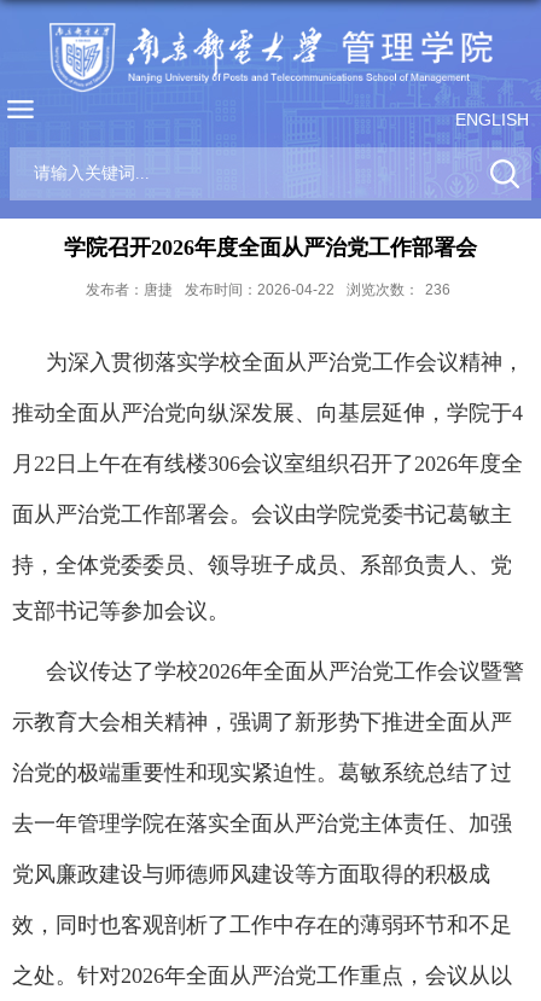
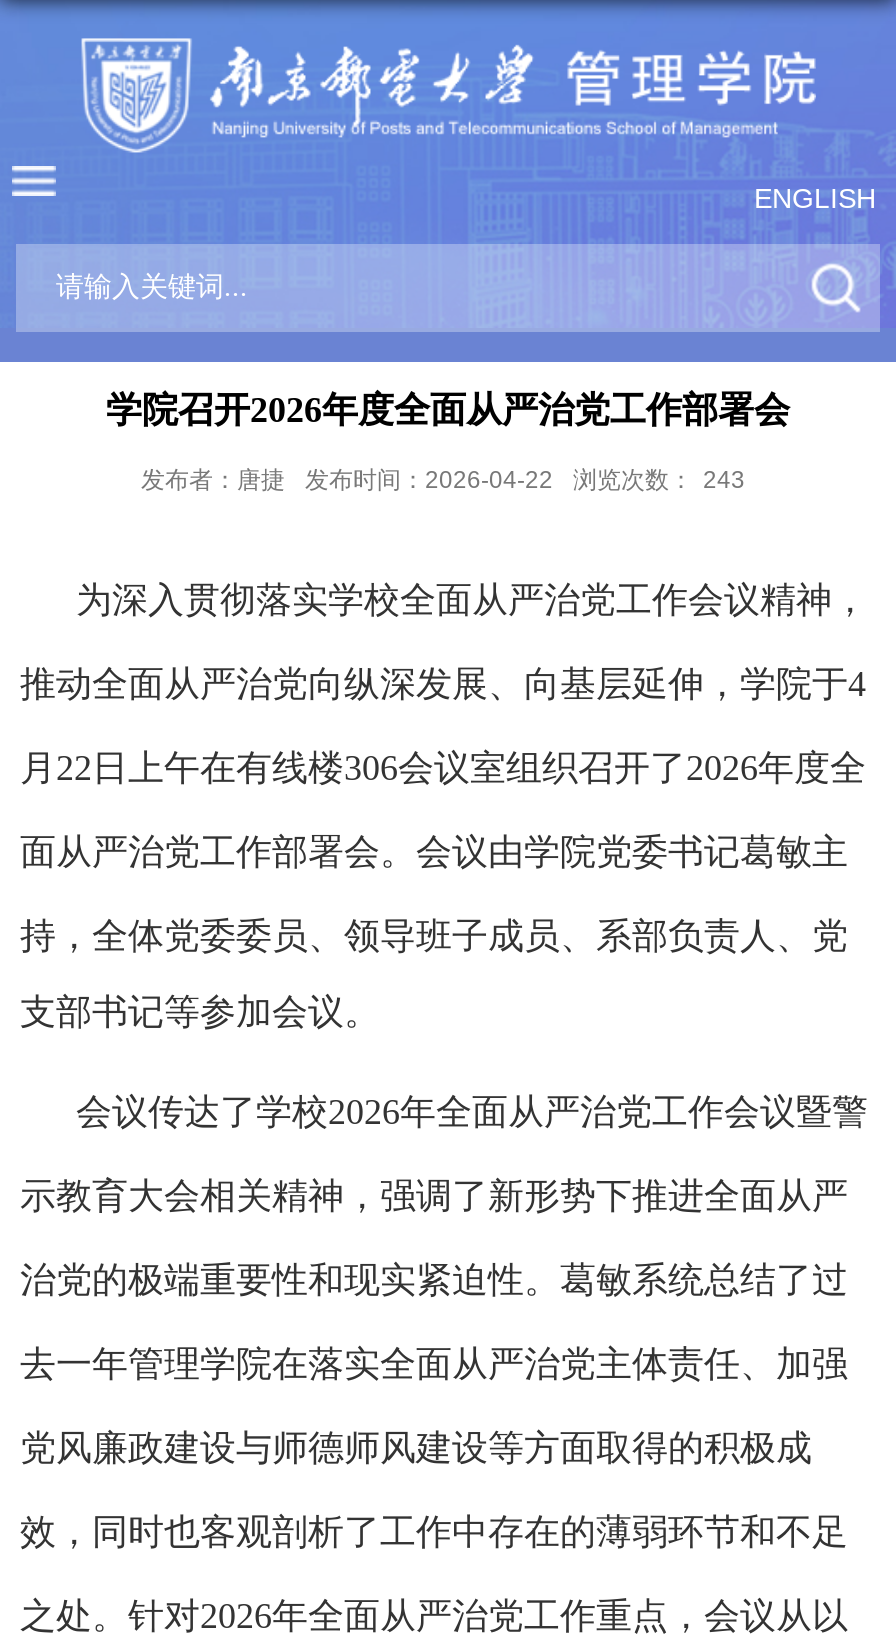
[85,281,450,298] 发布者：唐捷 发布时间：2026-04-22 浏览次数： 236 -> [141,465,745,493] 发布者：唐捷 发布时间：2026-04-22 浏览次数： 243

